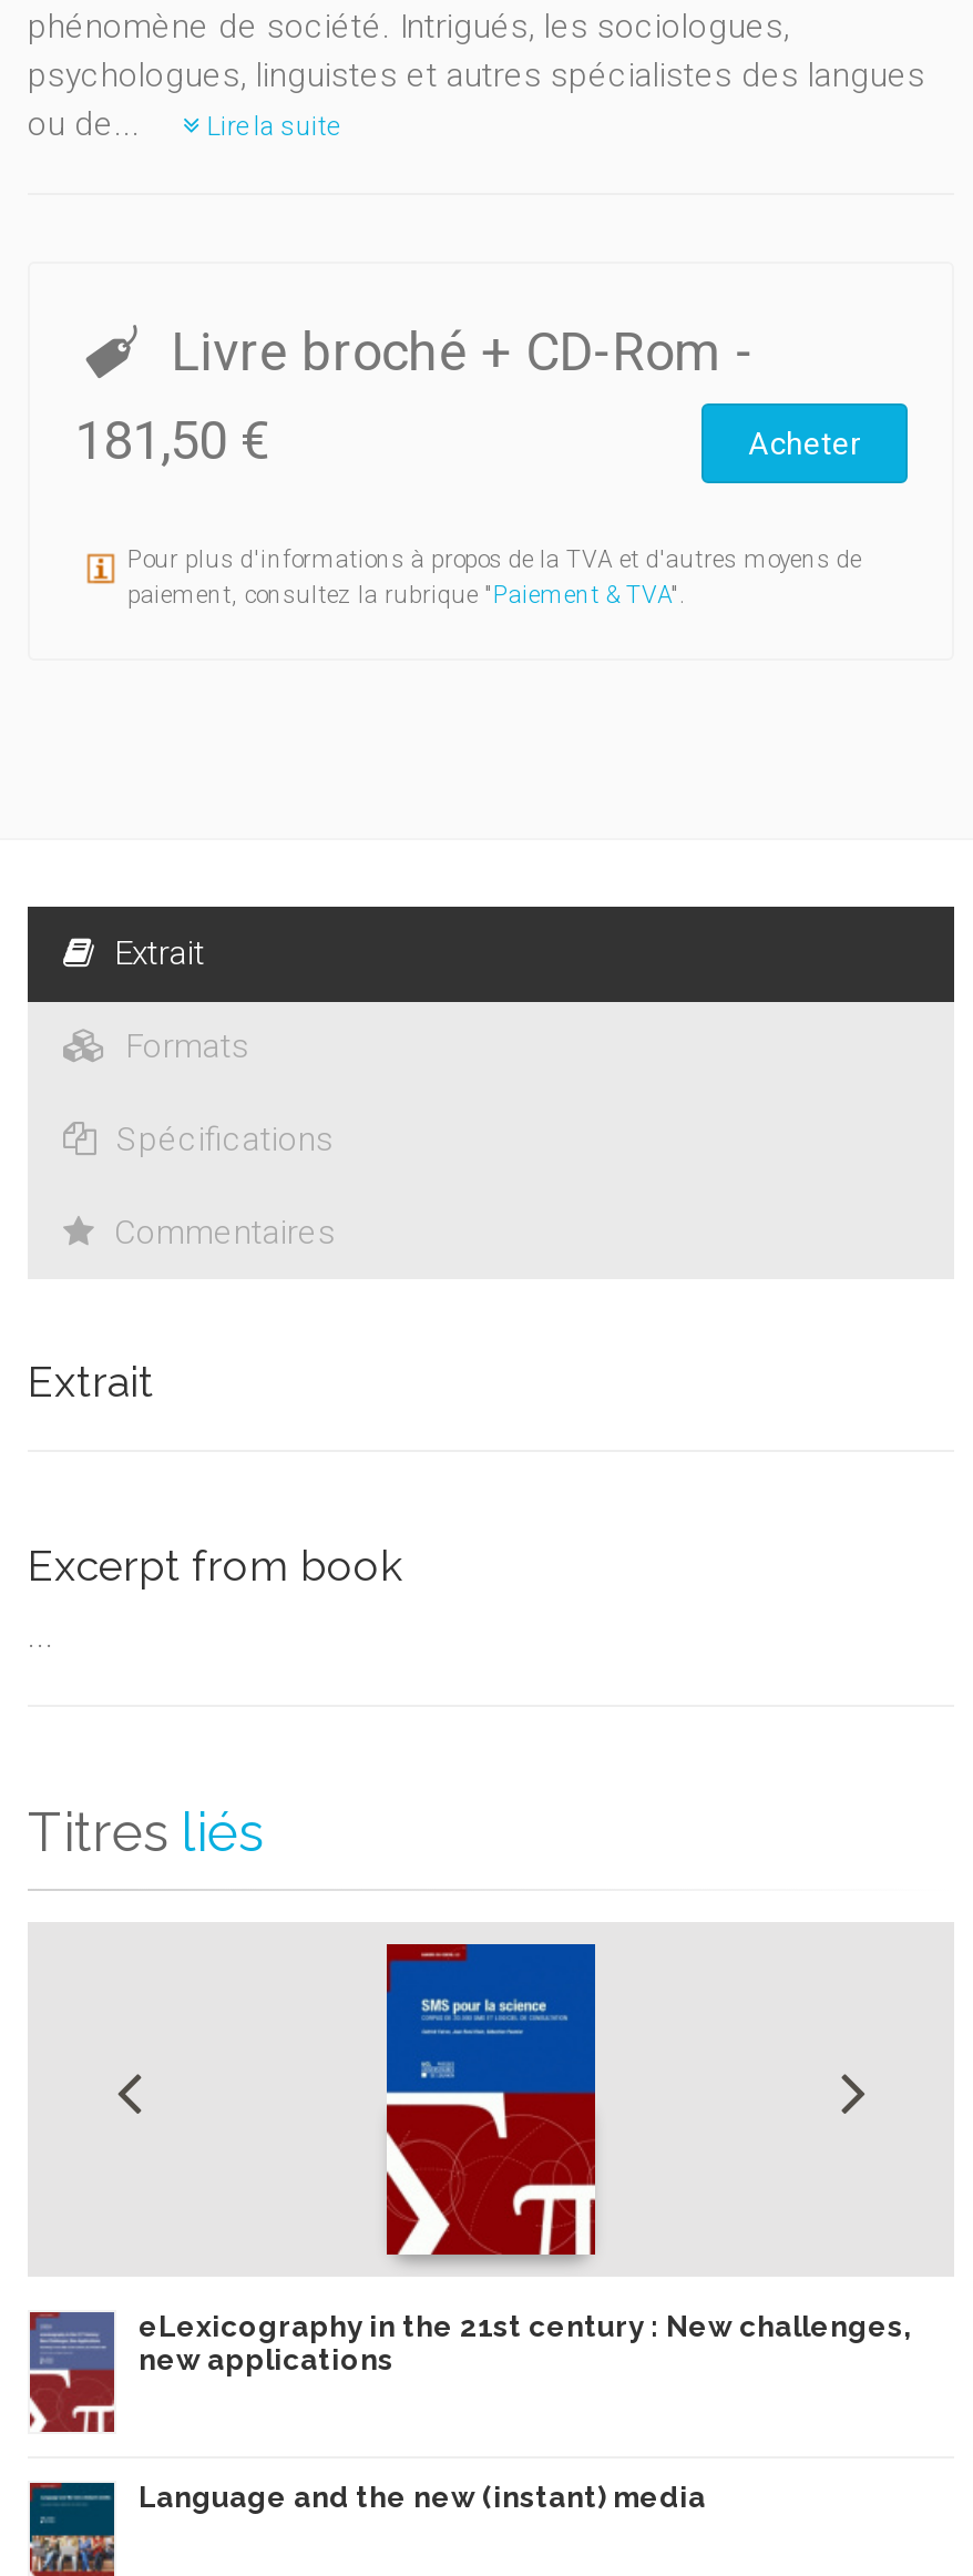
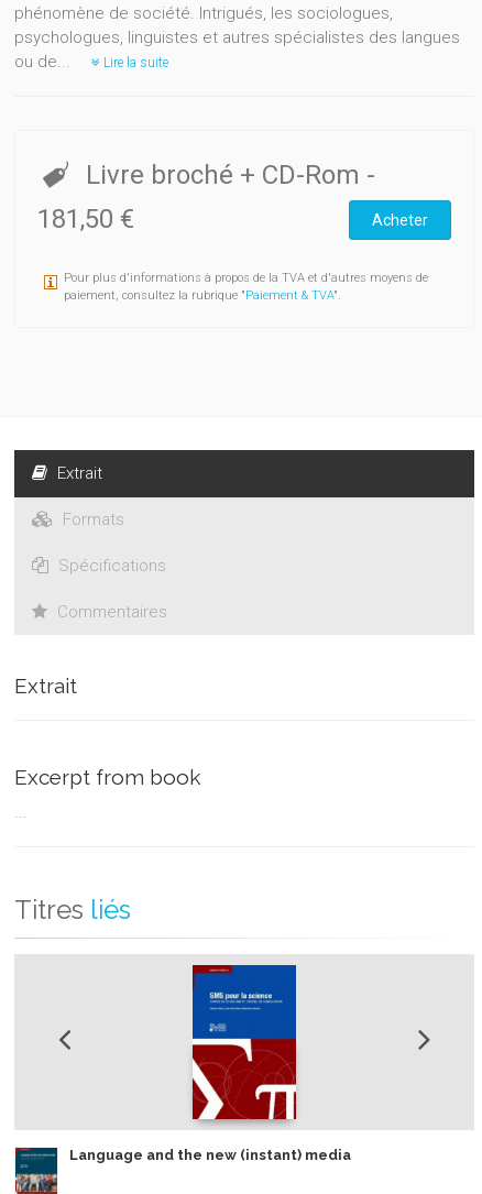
[30,2310,912,2434] [image] | eLexicography in the 21st century : New challenges, | new applications -> none

